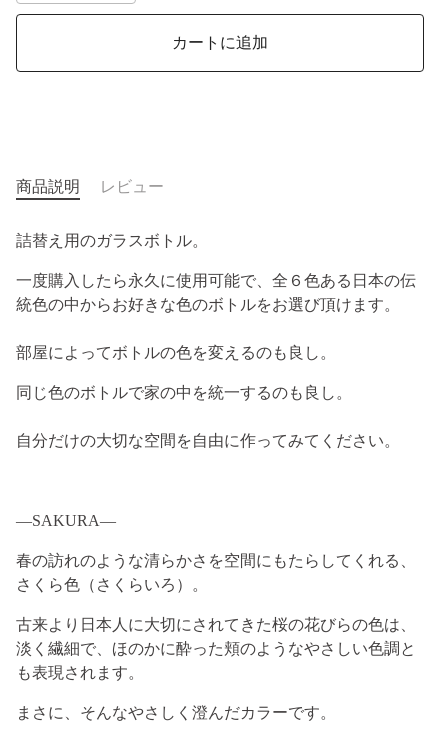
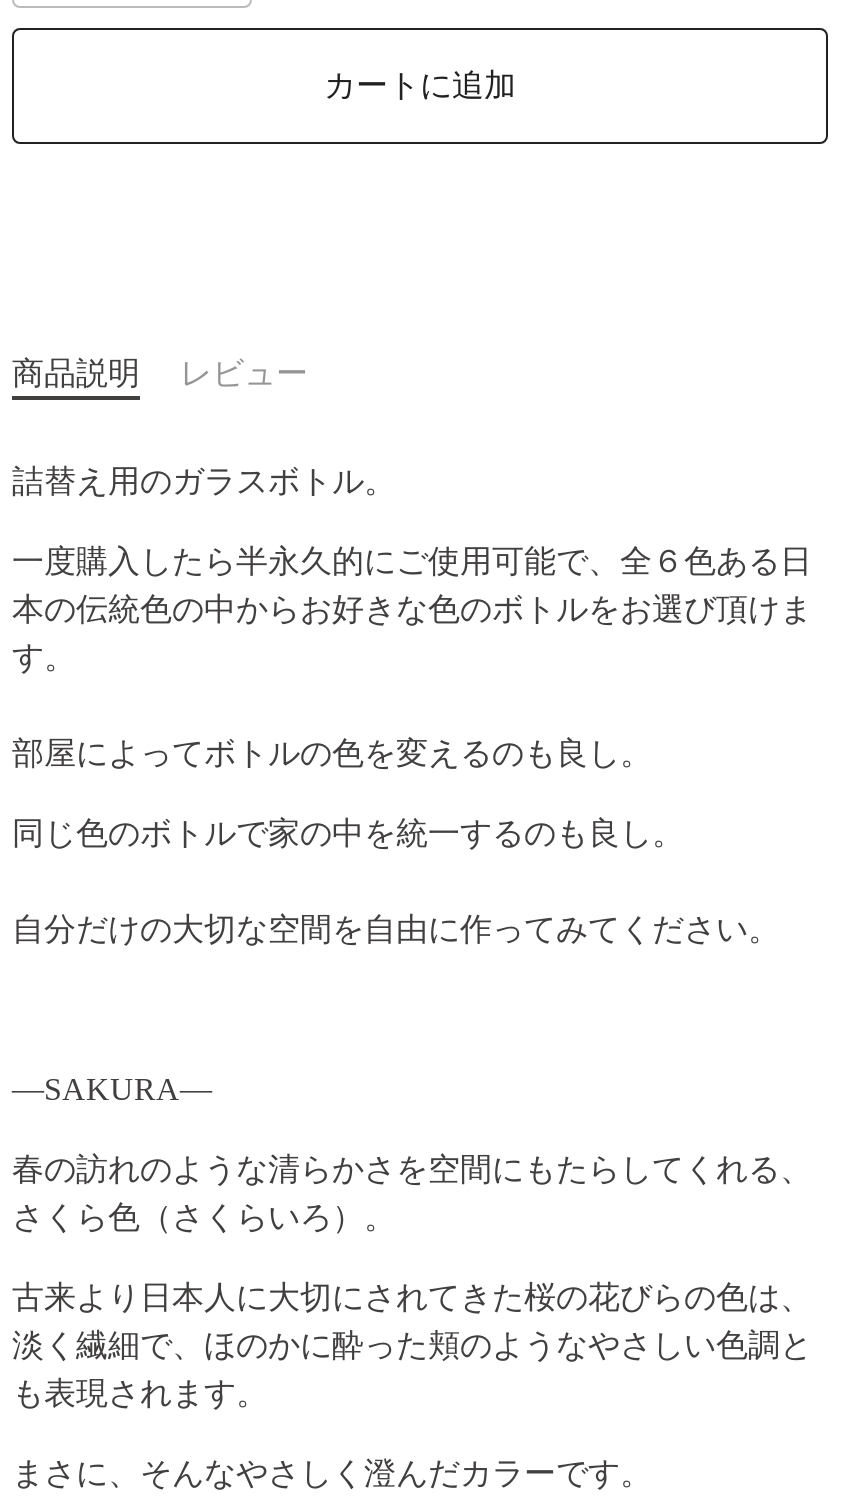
[16,272,416,313] 一度購入したら永久に使用可能で、全６色ある日本の伝 | 統色の中からお好きな色のボトルをお選び頂けます。 -> [12,544,812,674] 一度購入したら半永久的にご使用可能で、全６色ある日 | 本の伝統色の中からお好きな色のボトルをお選び頂けま | す。

